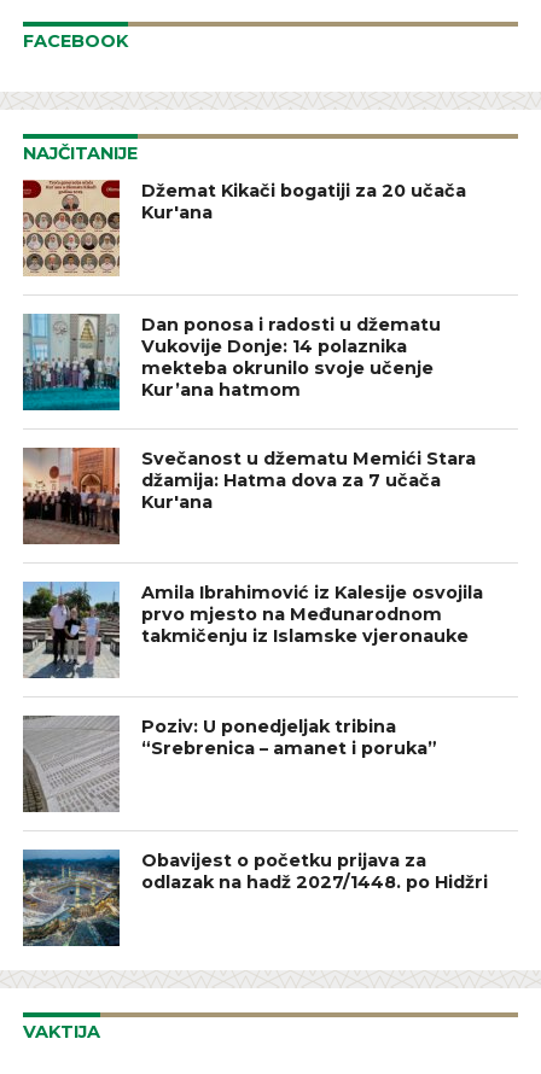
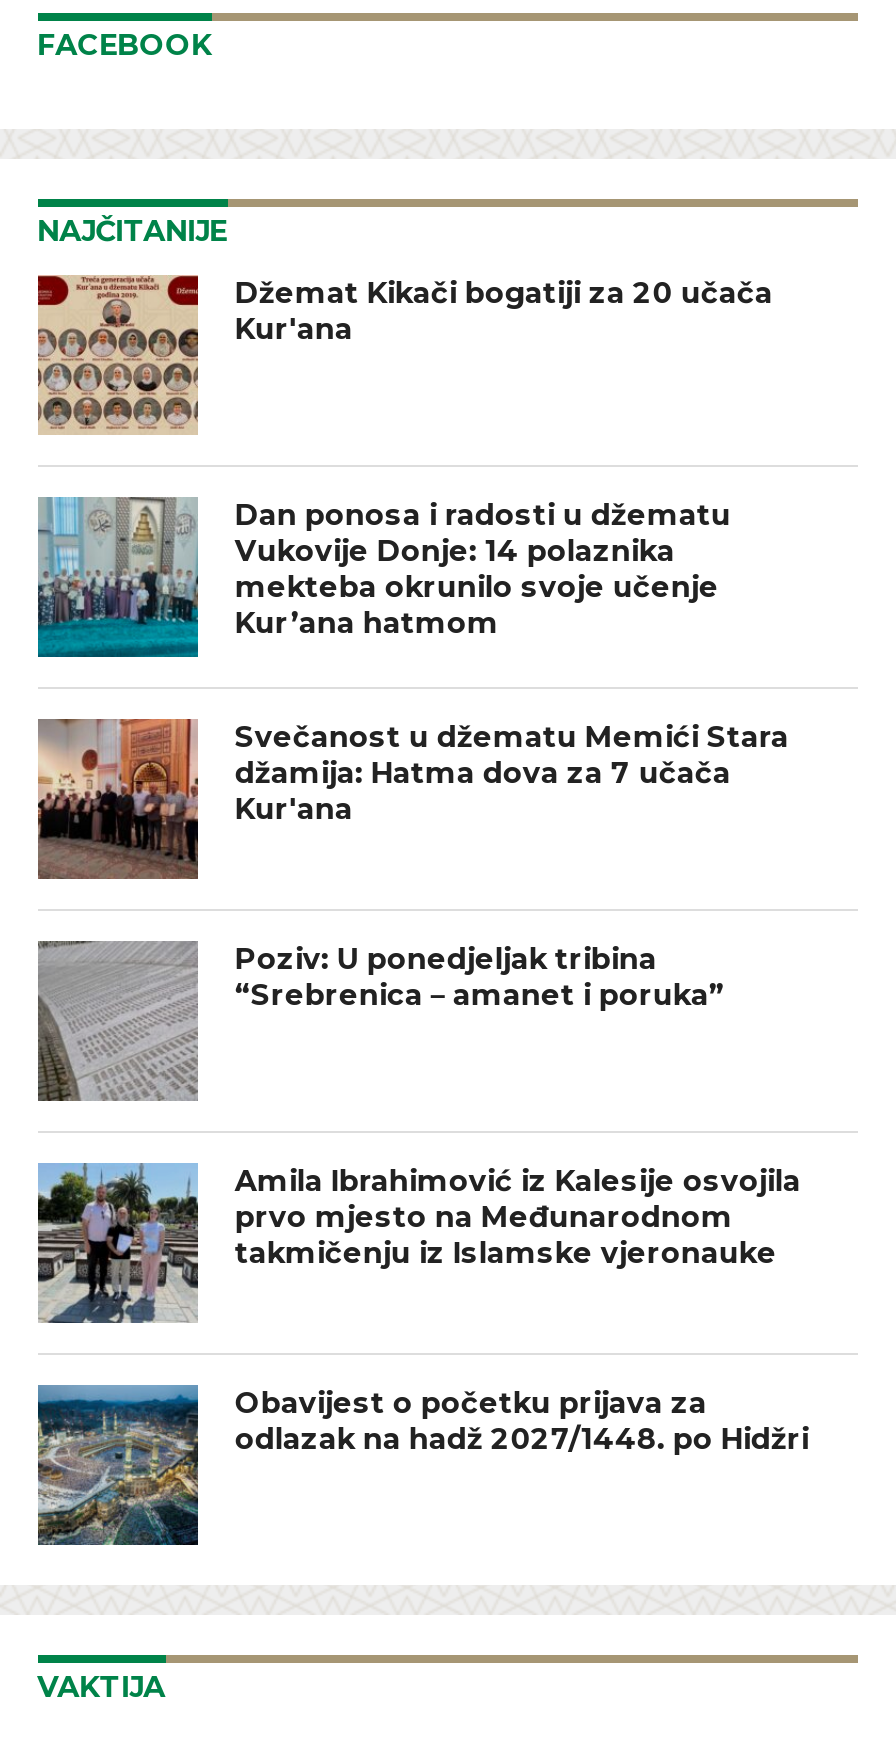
moved [21,580,483,679] -> [34,1163,801,1327]: [image] | Amila Ibrahimović iz Kalesije osvojila | prvo mjesto na Međunarodnom | takmičenju iz Islamske vjeronauke
moved [23,714,438,812] -> [38,941,725,1101]: [image] | Poziv: U ponedjeljak tribina | “Srebrenica – amanet i poruka”

